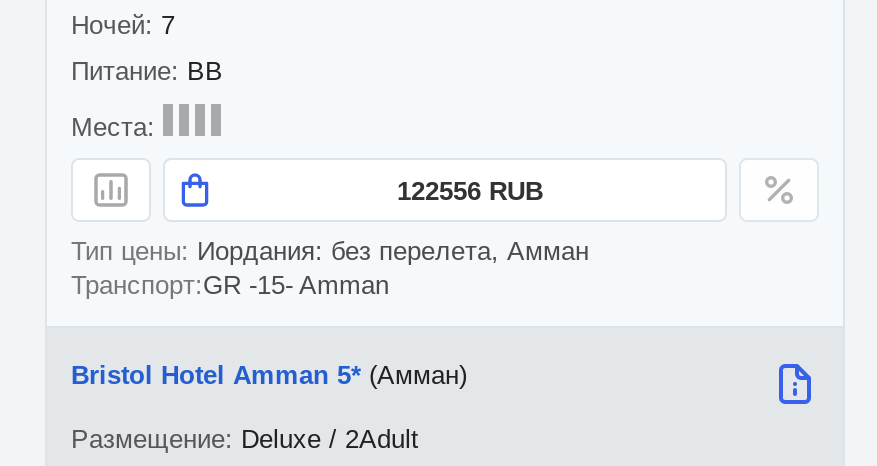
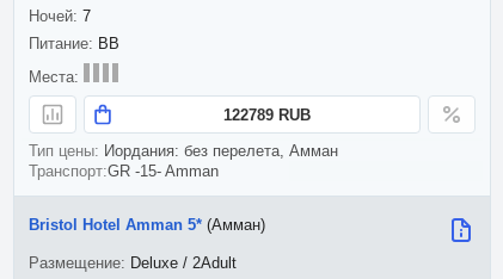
[397,175,543,205] 122556 RUB -> [223,106,311,123] 122789 RUB

